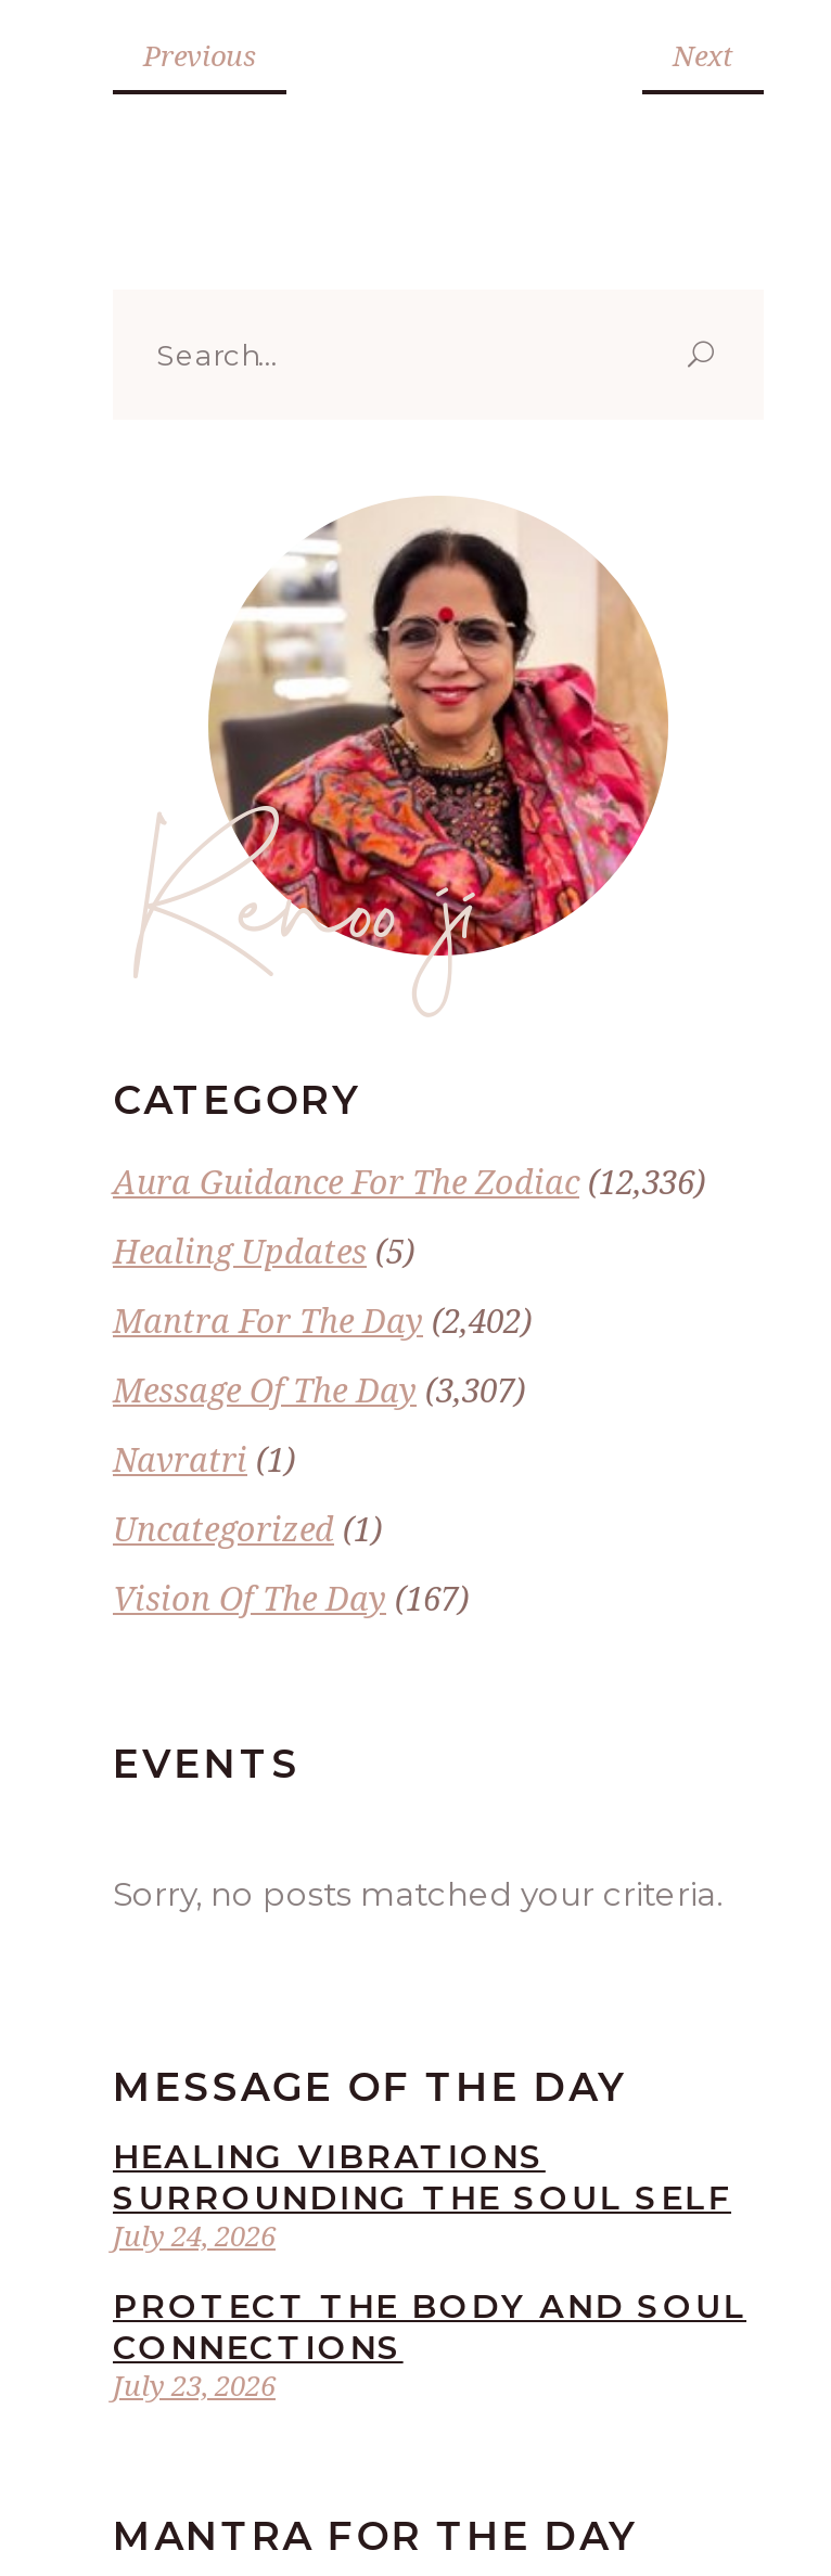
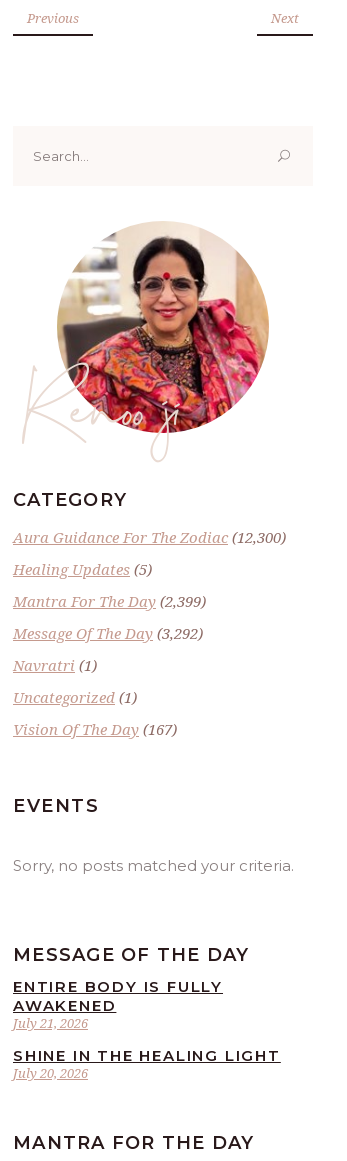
[113,1160,705,1203] Aura Guidance For The Zodiac (12,336) -> [13,527,286,547] Aura Guidance For The Zodiac (12,300)
[113,1299,532,1342] Mantra For The Day (2,402) -> [13,591,206,611] Mantra For The Day (2,399)
[113,1368,525,1411] Message Of The Day (3,307) -> [13,623,203,643] Message Of The Day (3,292)
[113,2136,731,2218] HEALING VIBRATIONS | SURROUNDING THE SOUL SELF -> [13,977,223,1015] ENTIRE BODY IS FULLY | AWAKENED
[113,2216,276,2255] July 24, 2026 -> [13,1014,88,1032] July 21, 2026
[113,2286,746,2368] PROTECT THE BODY AND SOUL | CONNECTIONS -> [13,1046,281,1065] SHINE IN THE HEALING LIGHT
[113,2366,276,2405] July 23, 2026 -> [13,1064,88,1082] July 20, 2026

